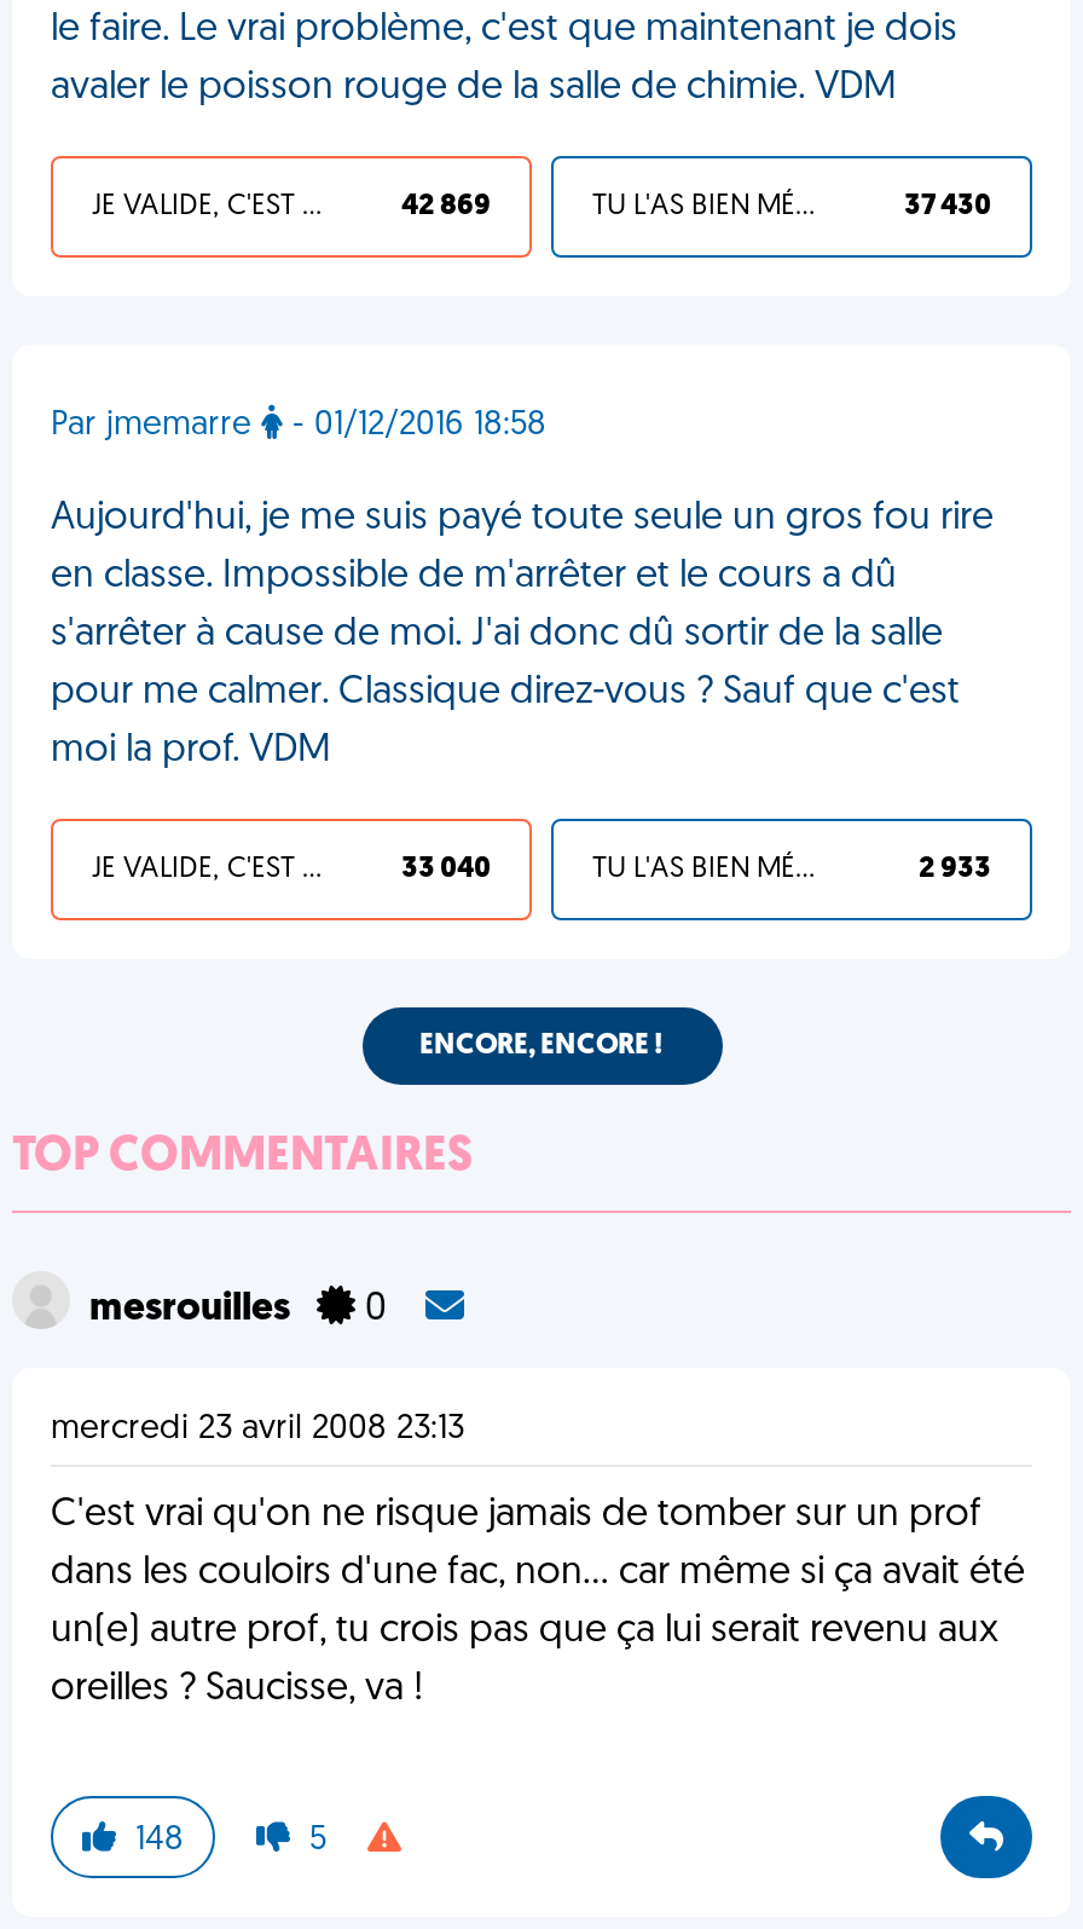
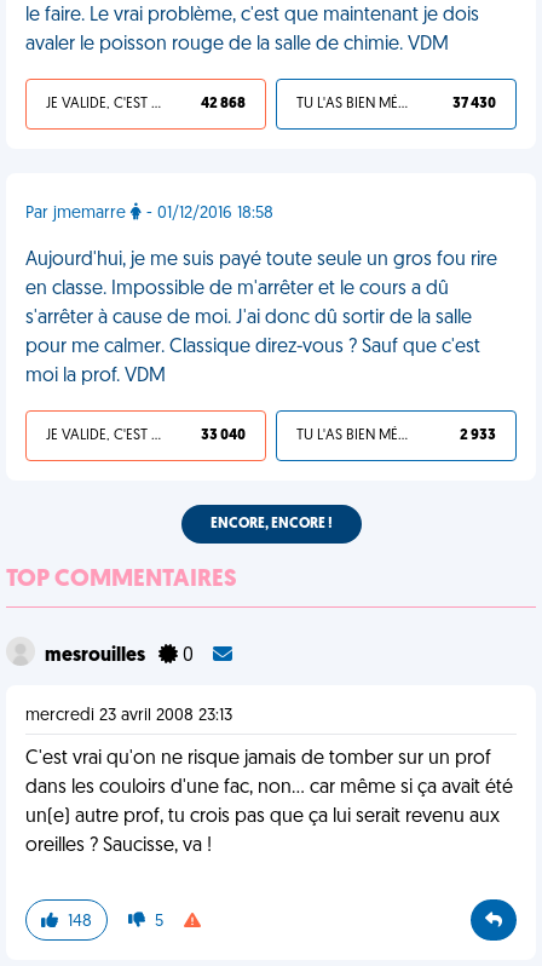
[401,192,491,221] 42 869 -> [201,97,246,111] 42 868

